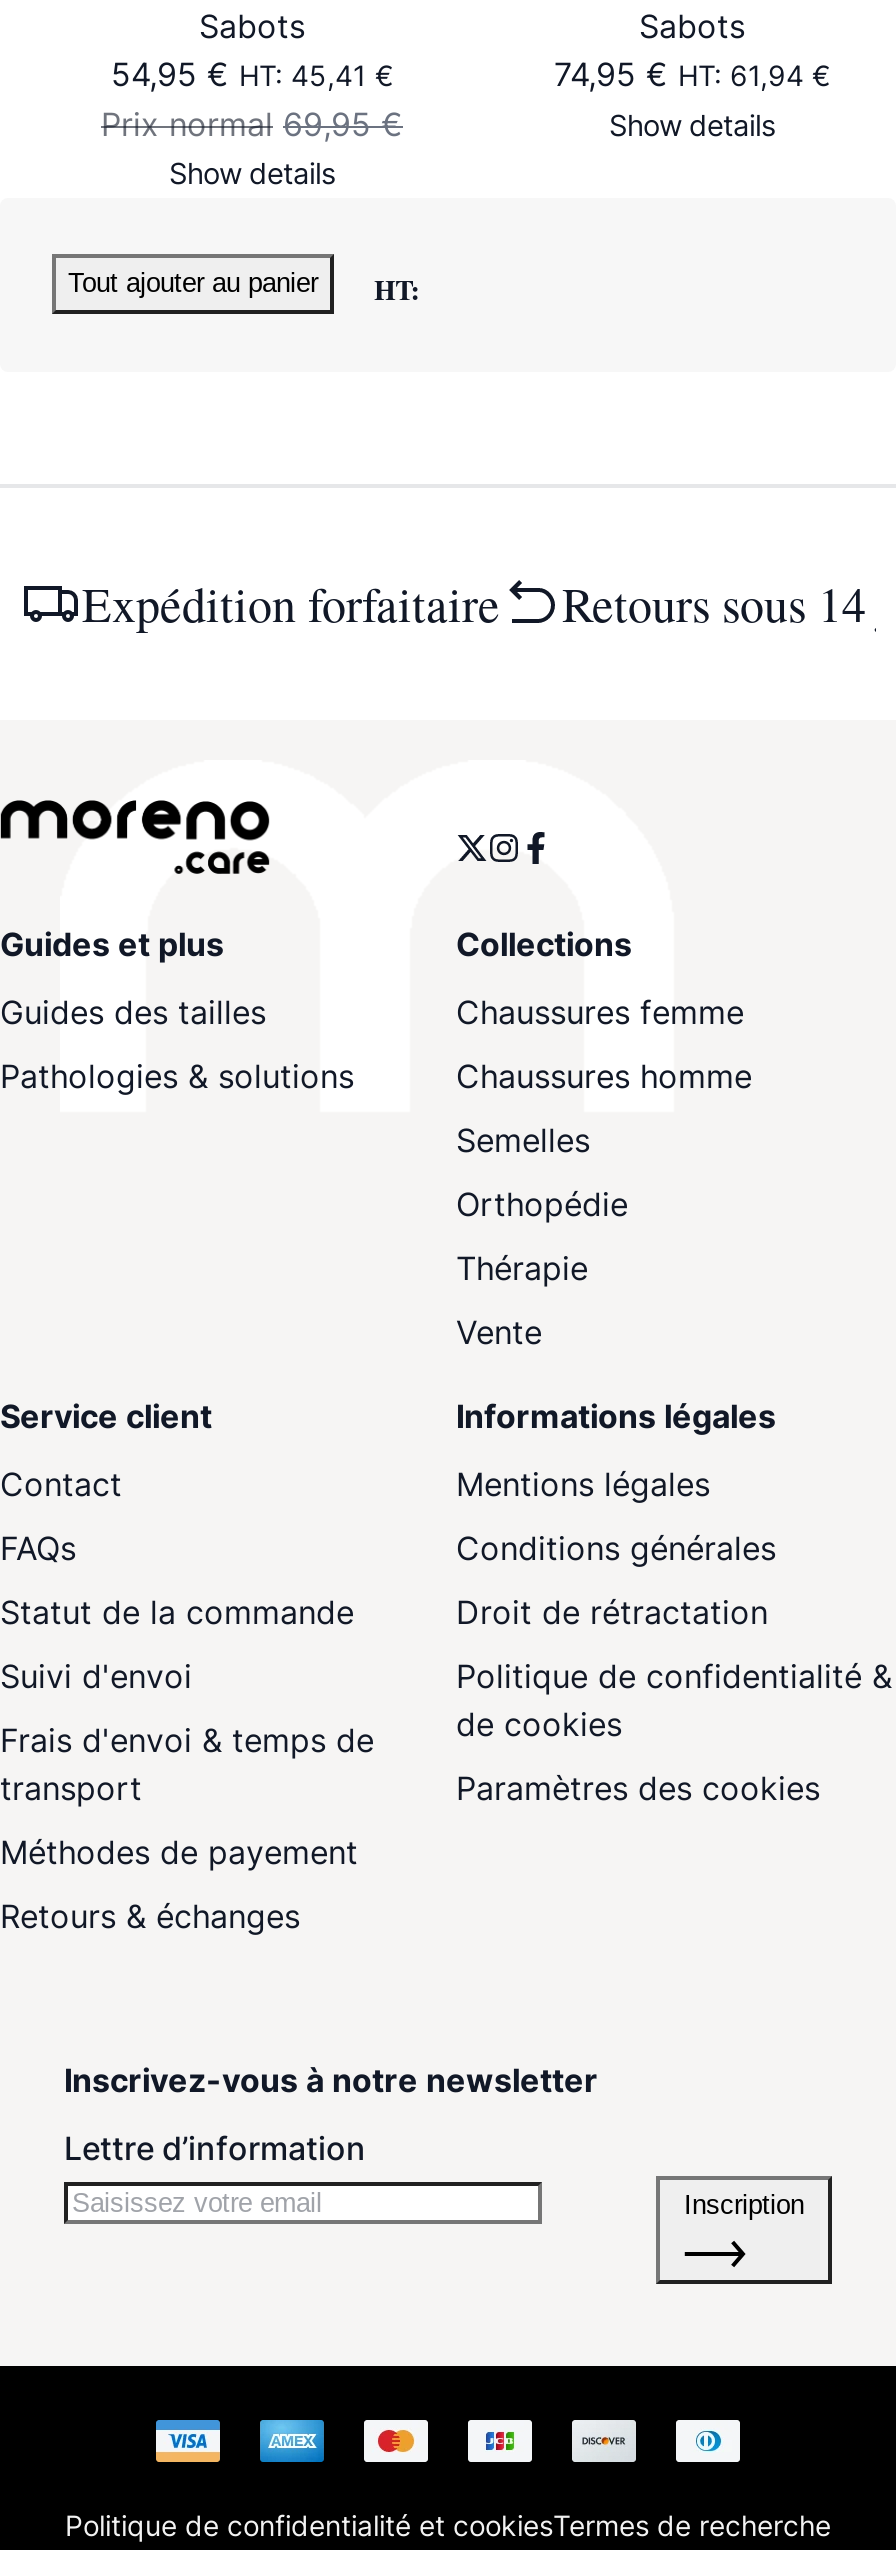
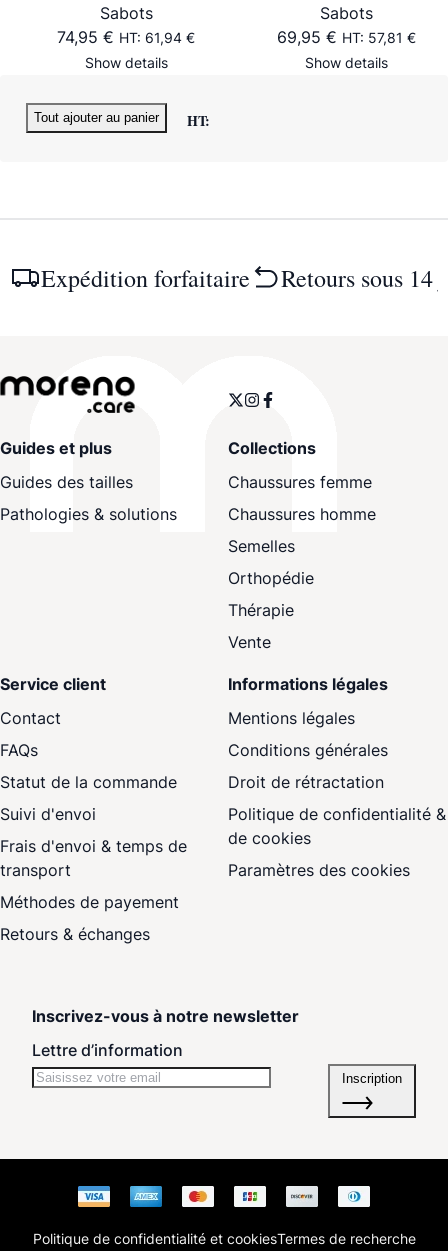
[101,54,403,144] 54,95 € | 45,41 € | Prix normal 69,95 € -> [57,27,195,47] 74,95 € | 61,94 €
[554,54,668,94] 74,95 € -> [276,27,336,47] 69,95 €
[730,58,830,92] 61,94 € -> [367,29,415,46] 57,81 €

